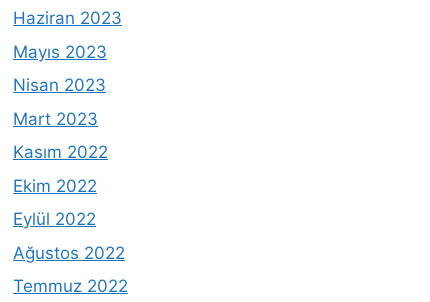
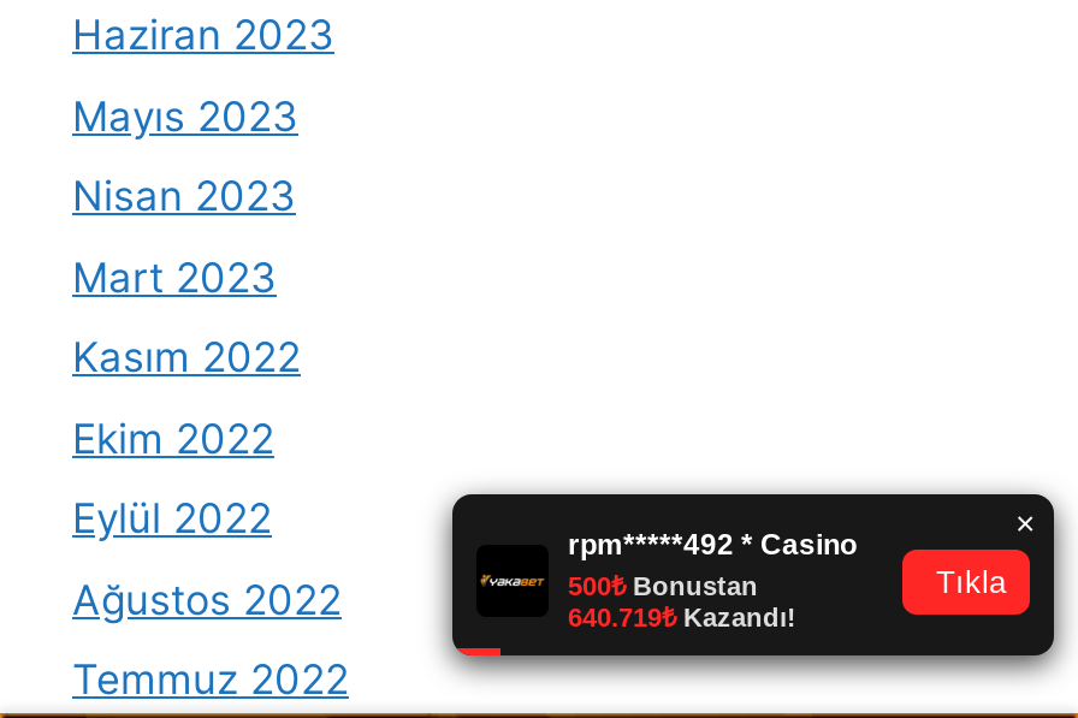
none -> [438,489,1068,680] [image]

